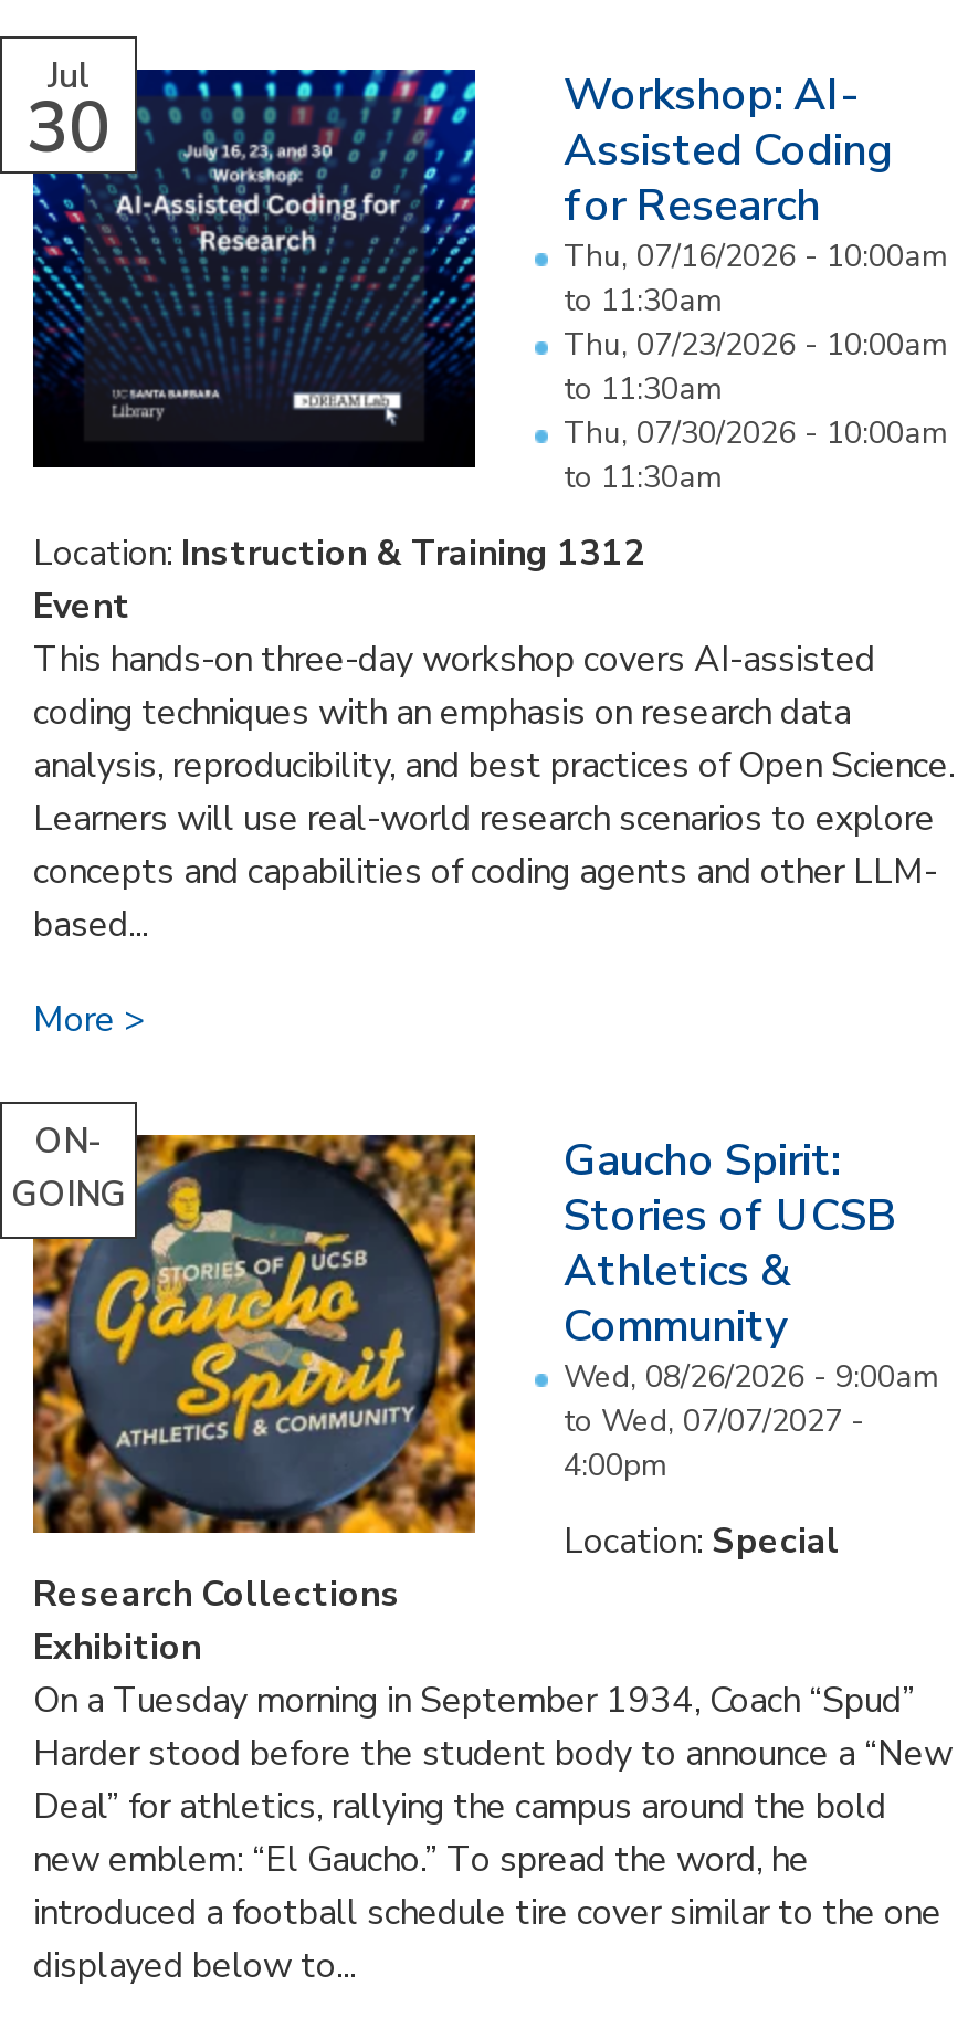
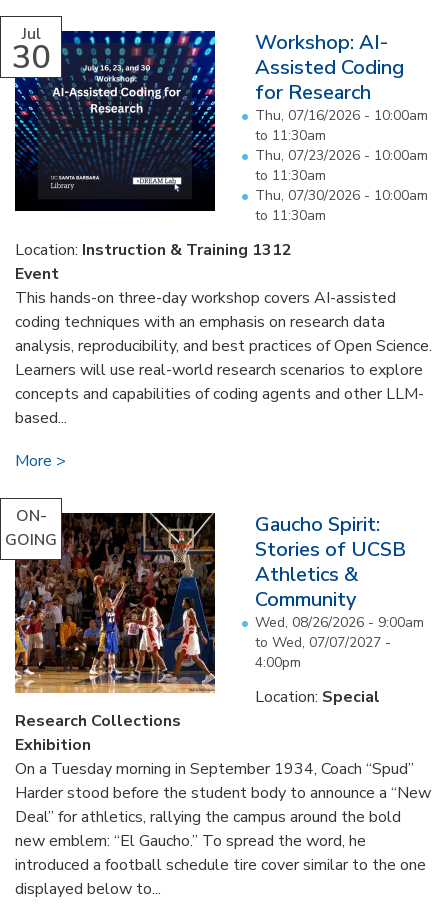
[31,1134,477,1536] [image] -> [14,512,216,693] [image]

